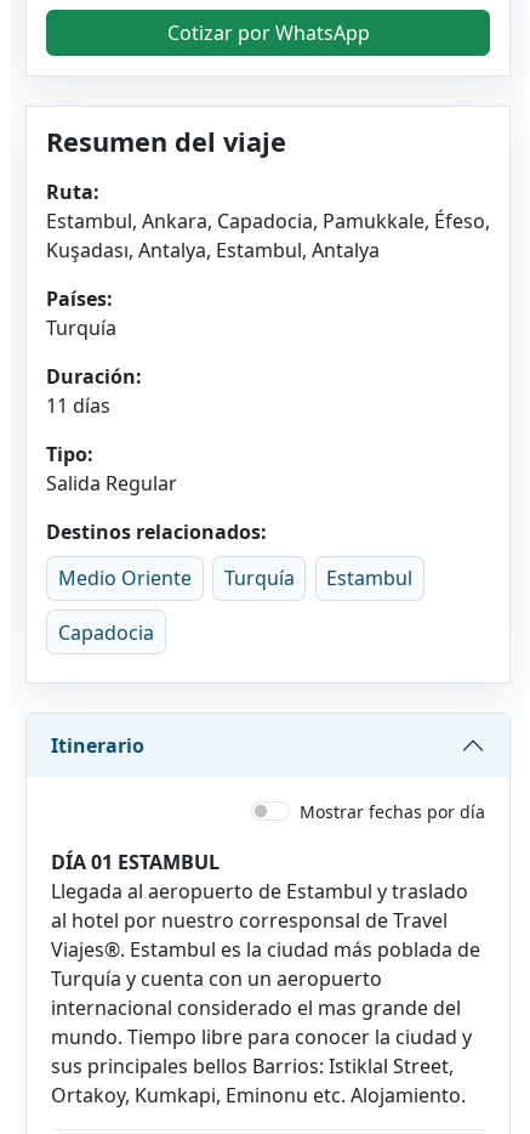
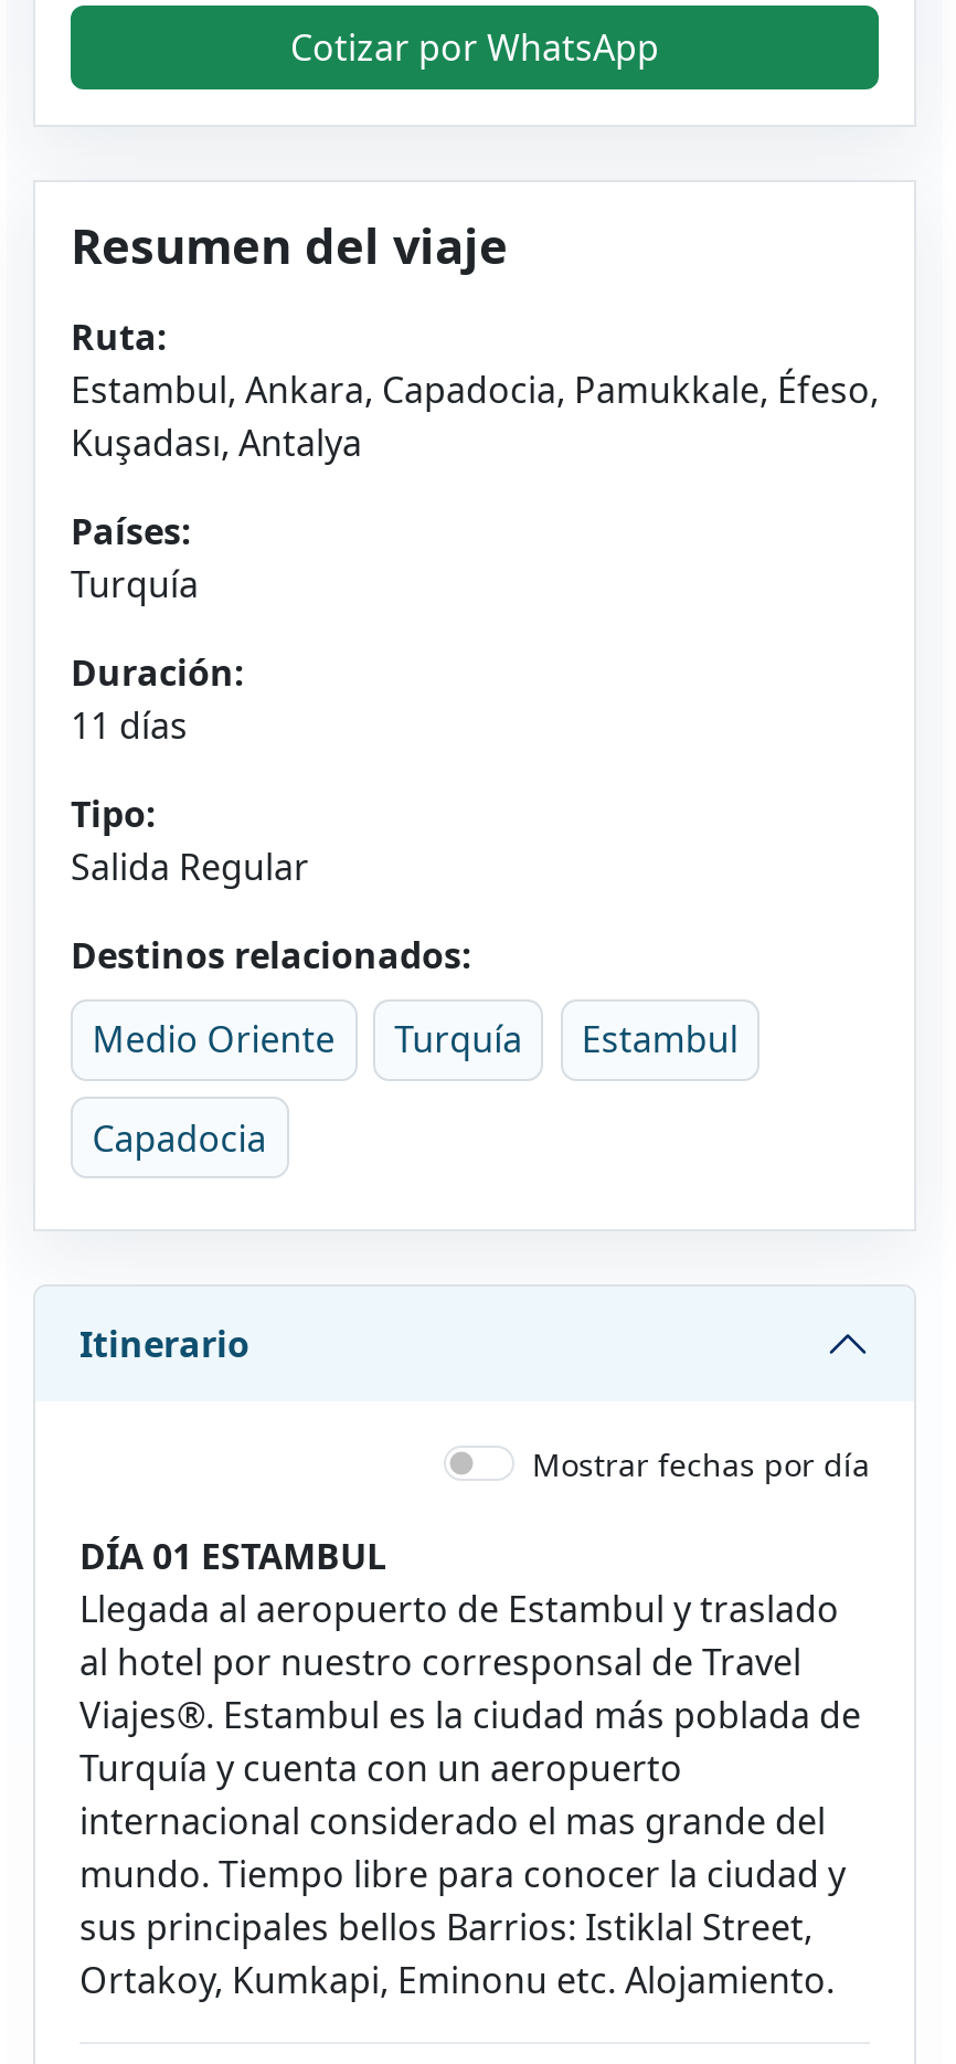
[46,236,380,263] Kuşadası, Antalya, Estambul, Antalya -> [71,418,362,466] Kuşadası, Antalya

